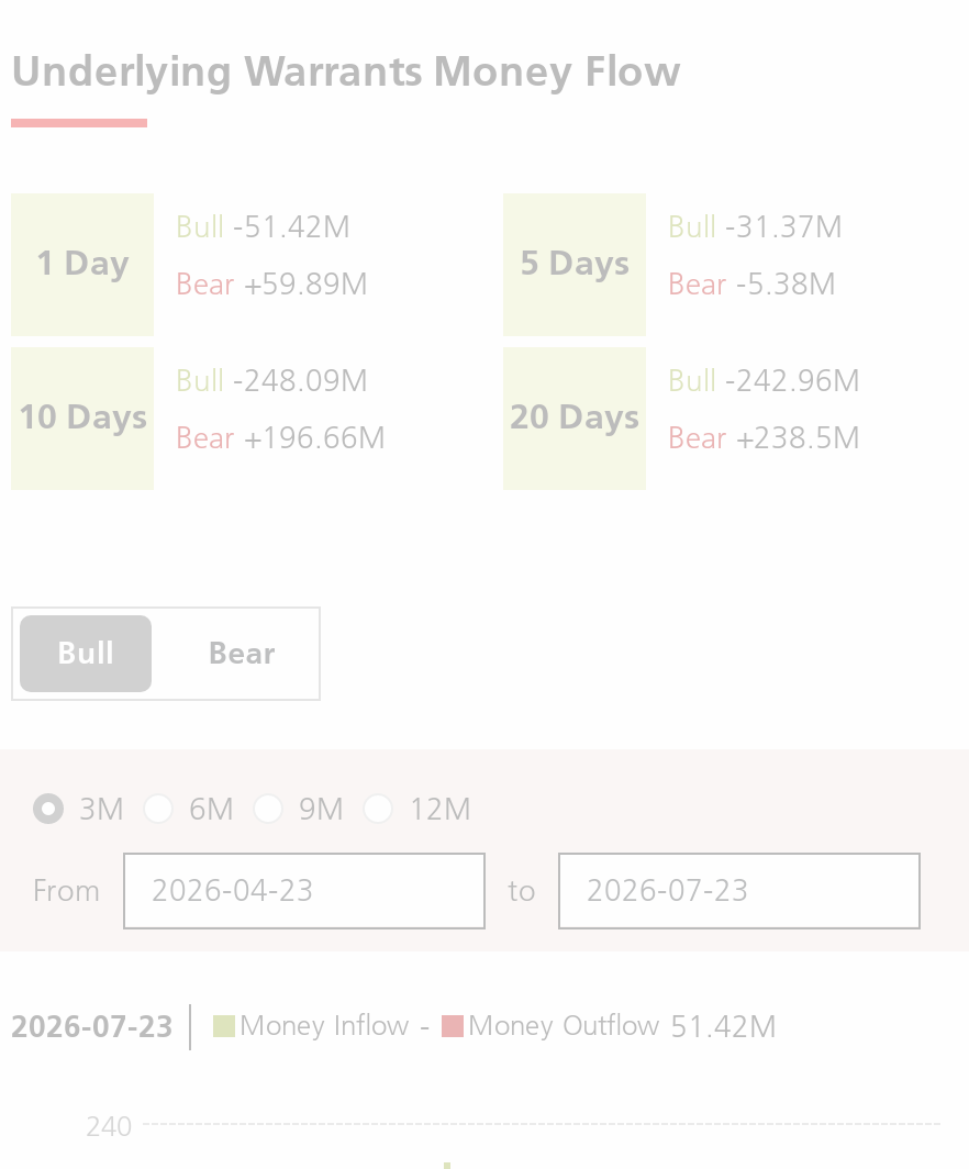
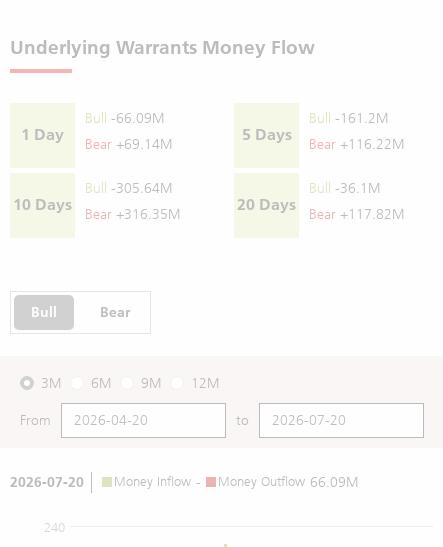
[176,208,349,245] Bull -51.42M -> [85,110,164,127] Bull -66.09M
[668,208,842,245] Bull -31.37M -> [309,110,388,127] Bull -161.2M
[176,265,367,302] Bear +59.89M -> [85,136,172,153] Bear +69.14M
[668,265,835,302] Bear -5.38M -> [309,136,404,153] Bear +116.22M
[176,362,367,399] Bull -248.09M -> [85,180,172,197] Bull -305.64M
[668,362,859,399] Bull -242.96M -> [309,180,380,197] Bull -36.1M
[176,419,385,456] Bear +196.66M -> [85,206,180,223] Bear +316.35M
[668,419,859,456] Bear +238.5M -> [309,206,404,223] Bear +117.82M
[11,1008,174,1045] 2026-07-23 -> [10,474,84,491] 2026-07-20
[468,1008,776,1045] Money Outflow 51.42M -> [218,474,358,491] Money Outflow 66.09M

